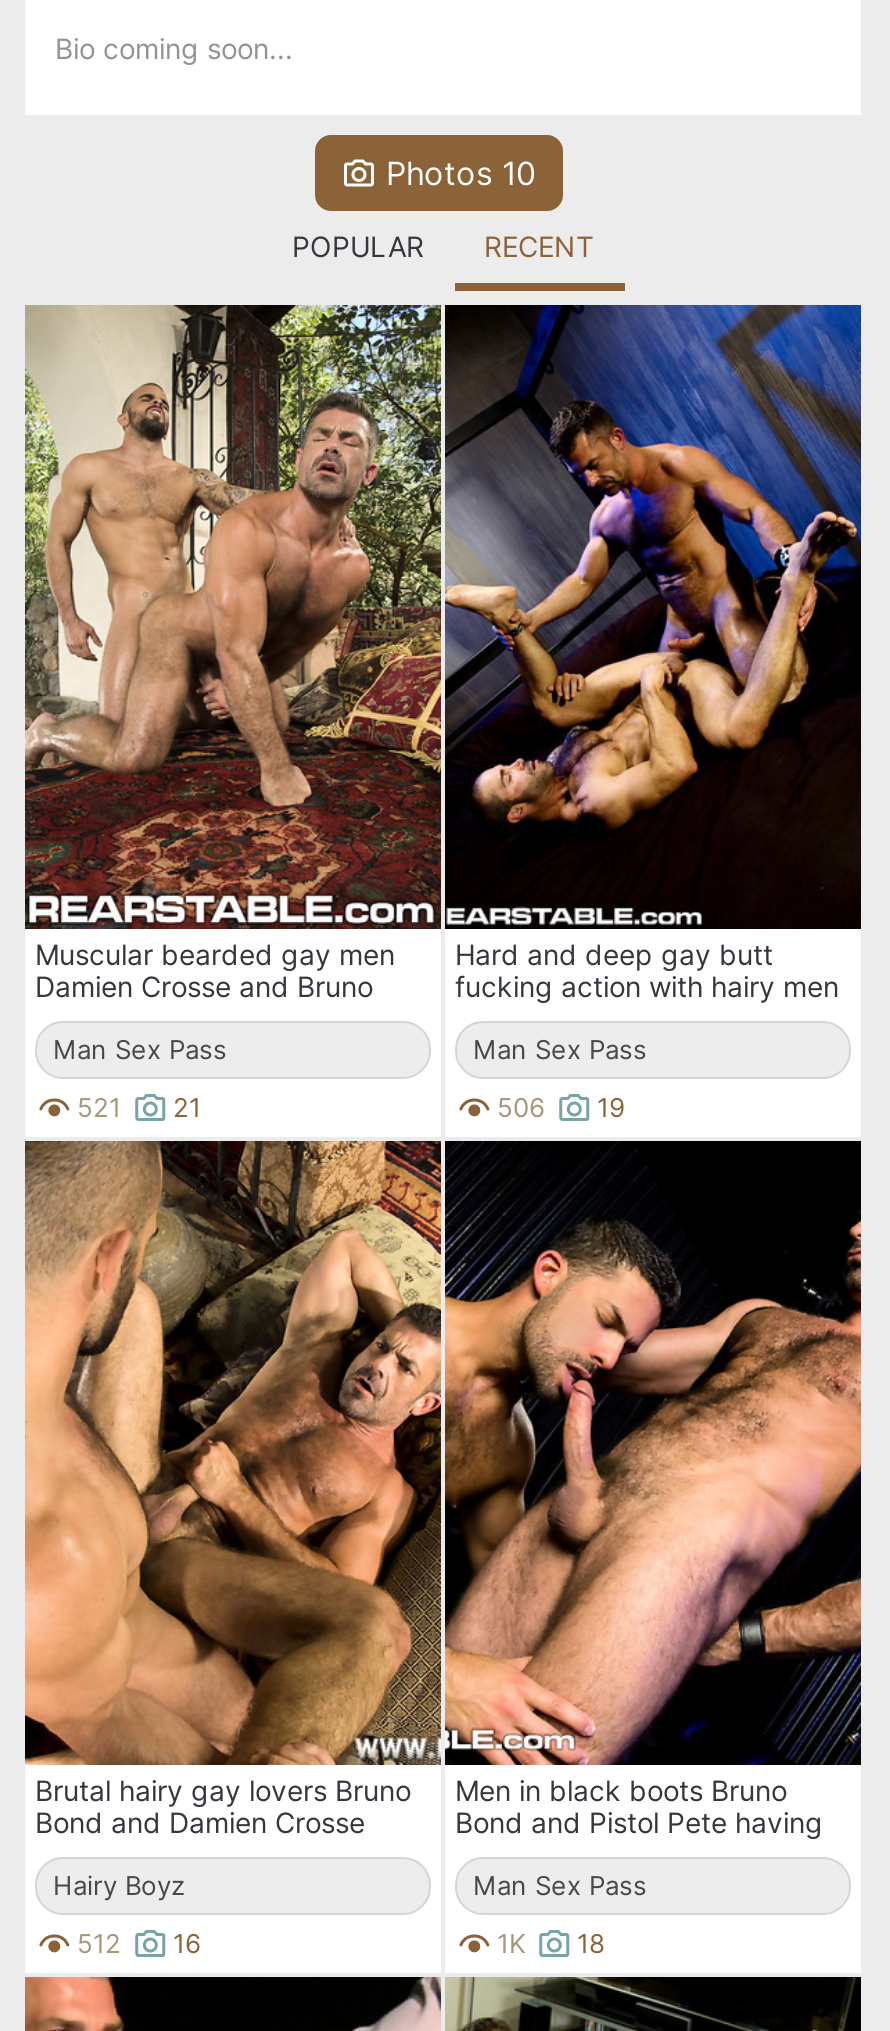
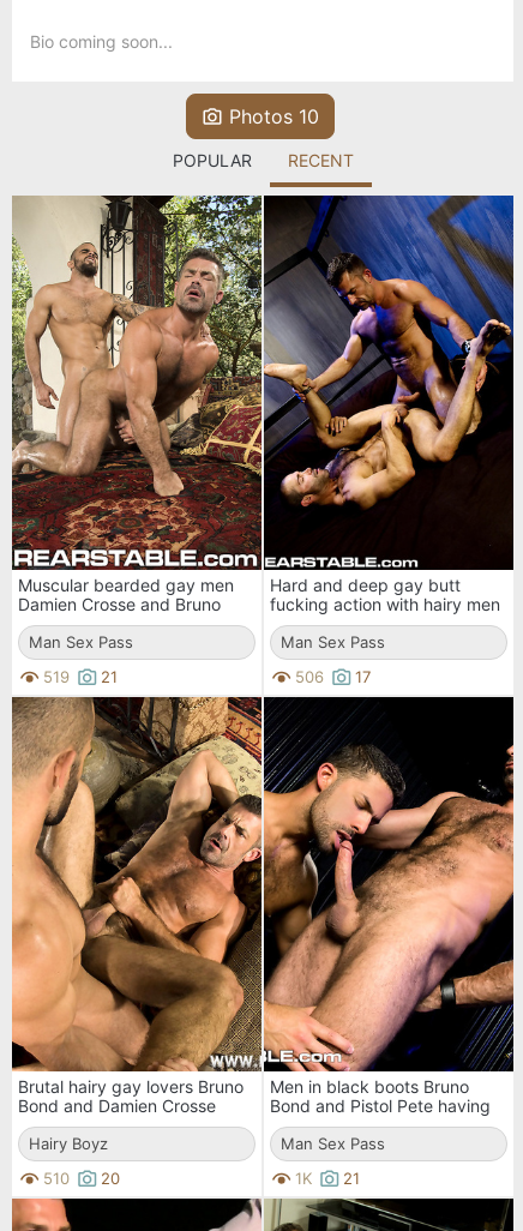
[77,1091,201,1123] 521 21 -> [43,667,118,686] 519 21
[497,1091,625,1123] 506 19 -> [295,667,371,686] 506 17
[77,1927,121,1959] 512 -> [43,1169,70,1188] 510
[173,1927,201,1959] 16 -> [101,1169,120,1188] 20
[497,1927,605,1959] 1K 18 -> [295,1169,360,1188] 1K 21

